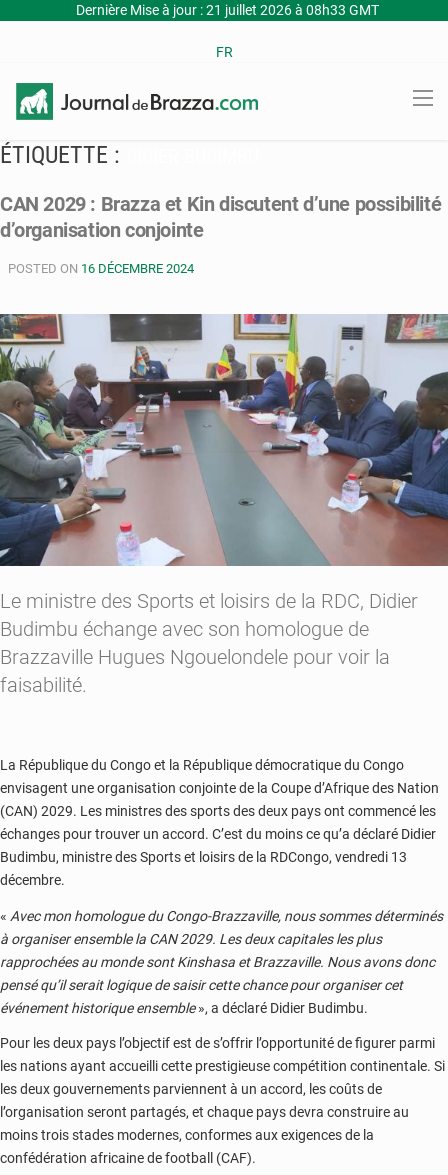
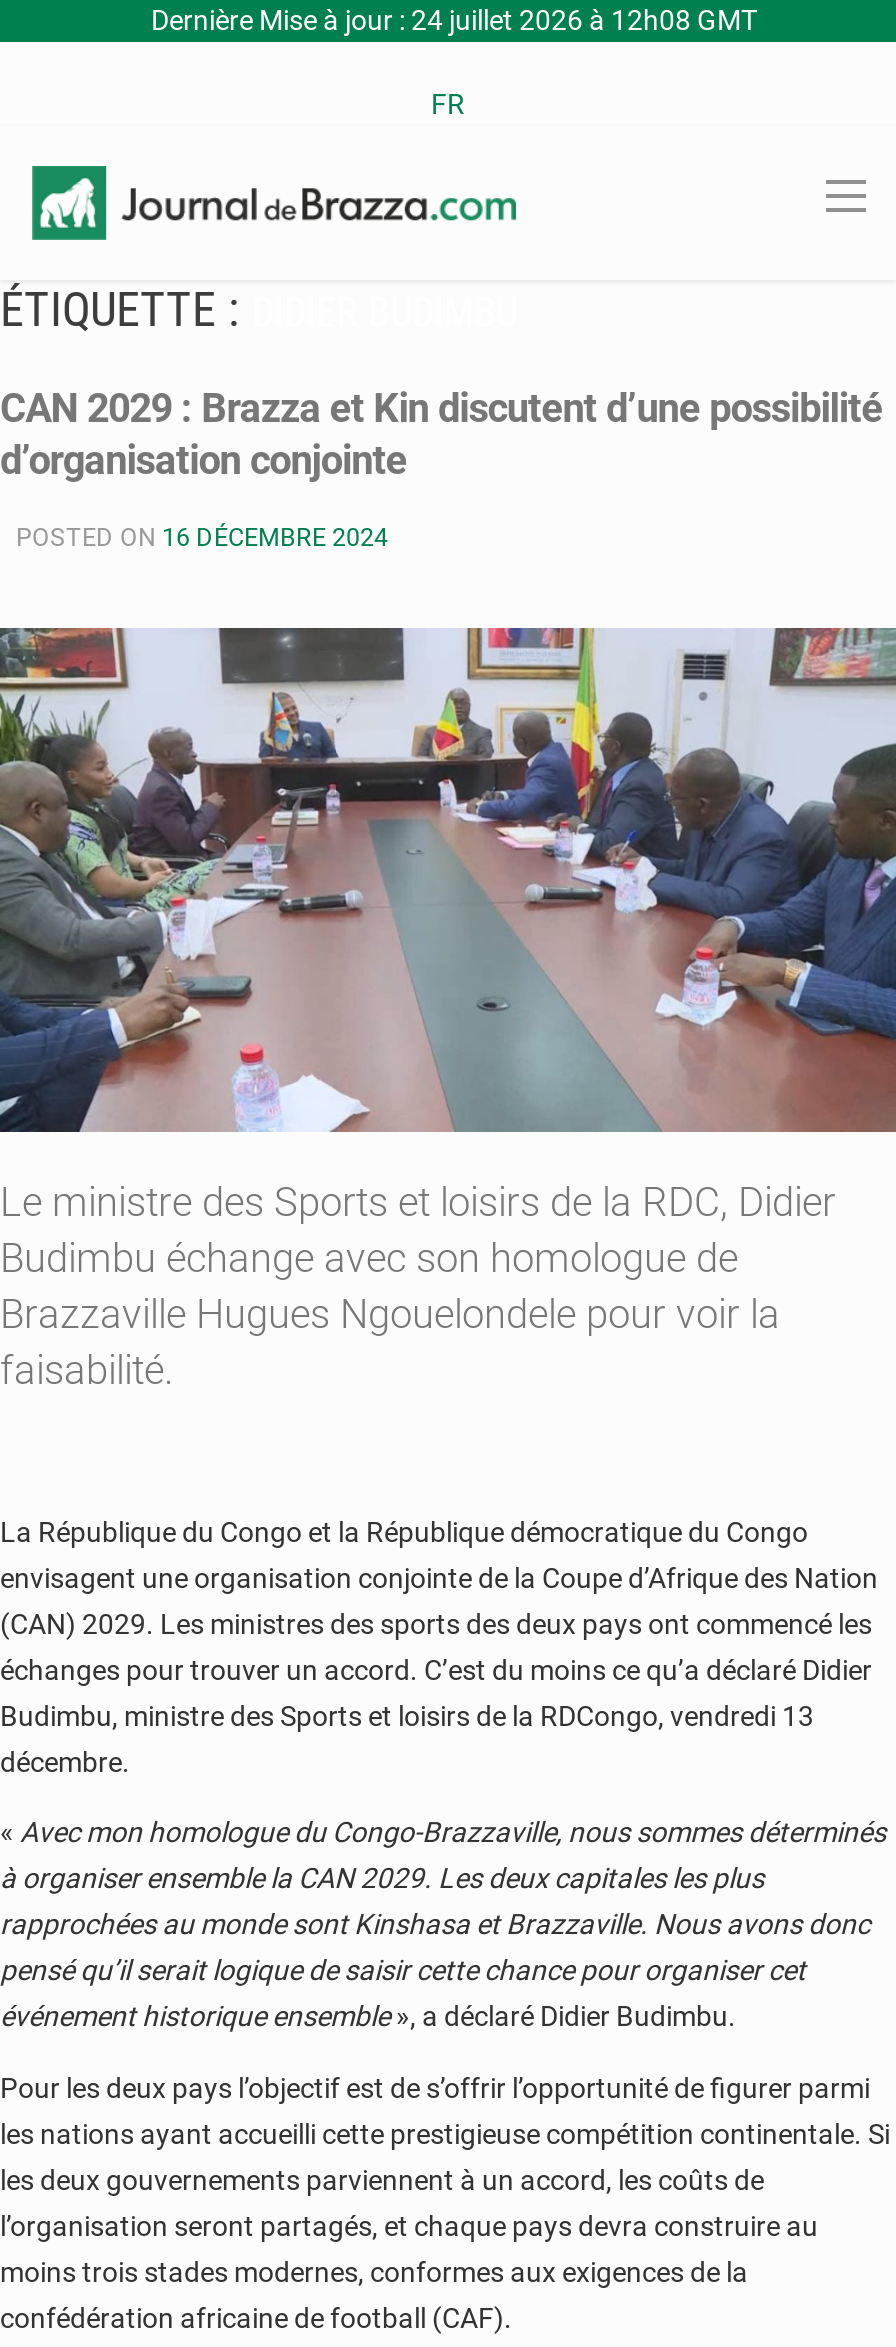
[72,2,378,18] Dernière Mise à jour : 21 juillet 2026 à 08h33 GMT -> [145,4,757,36] Dernière Mise à jour : 24 juillet 2026 à 12h08 GMT

